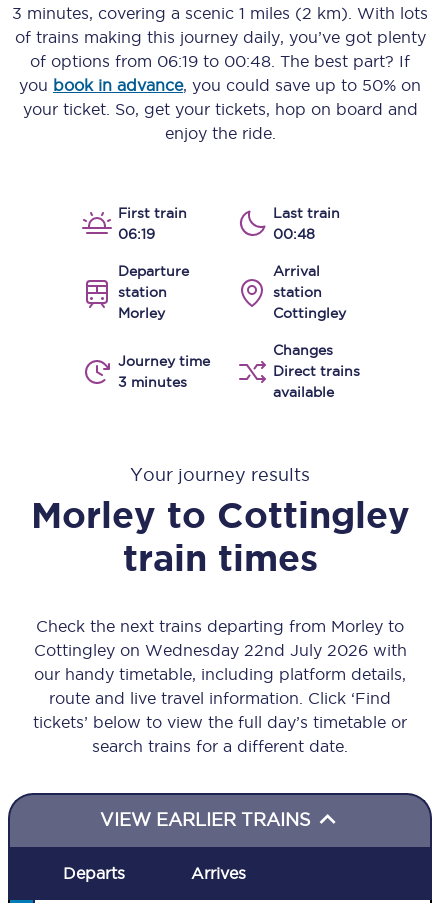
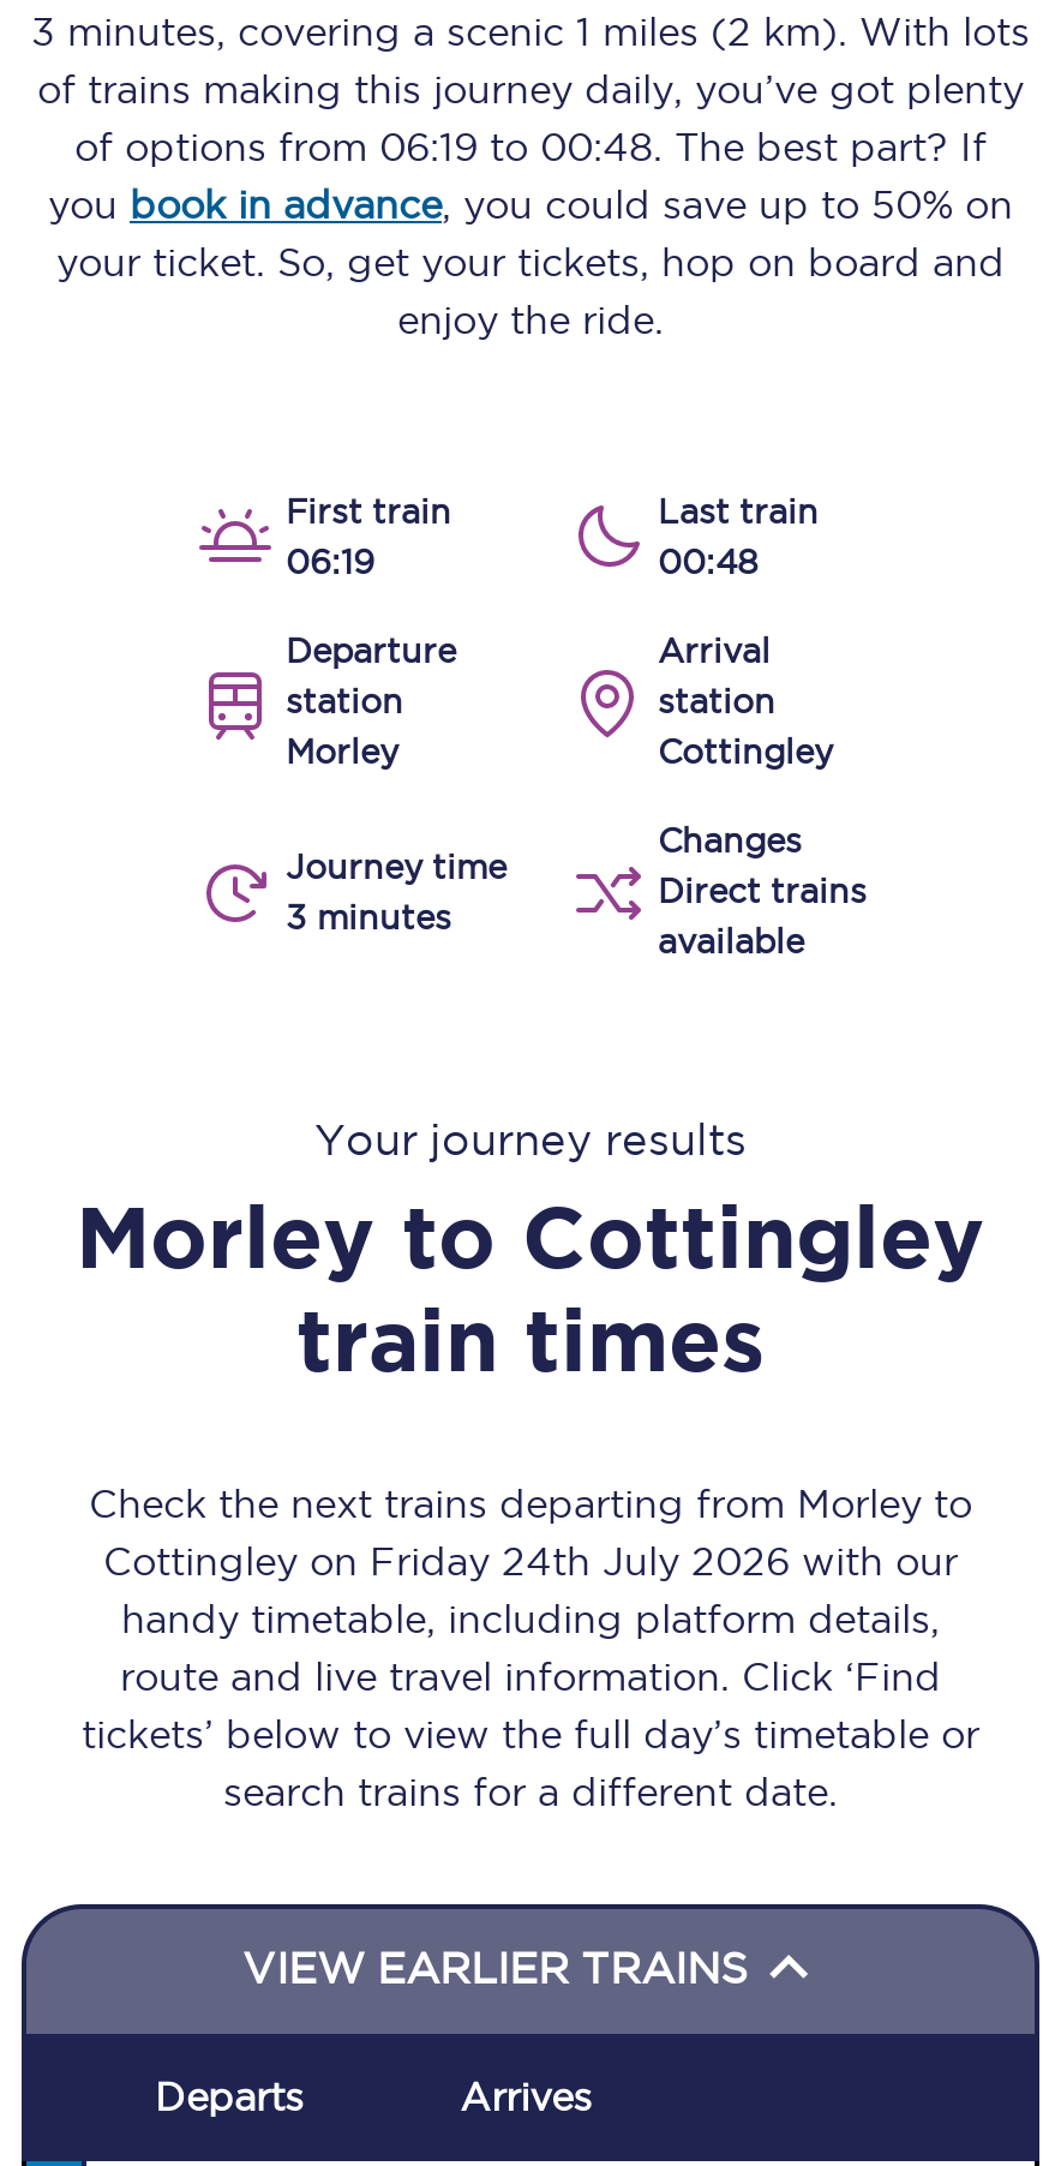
[33,641,406,683] Cottingley on Wednesday 22nd July 2026 with | our handy timetable, including platform details, -> [103,1539,958,1640] Cottingley on Friday 24th July 2026 with our | handy timetable, including platform details,

